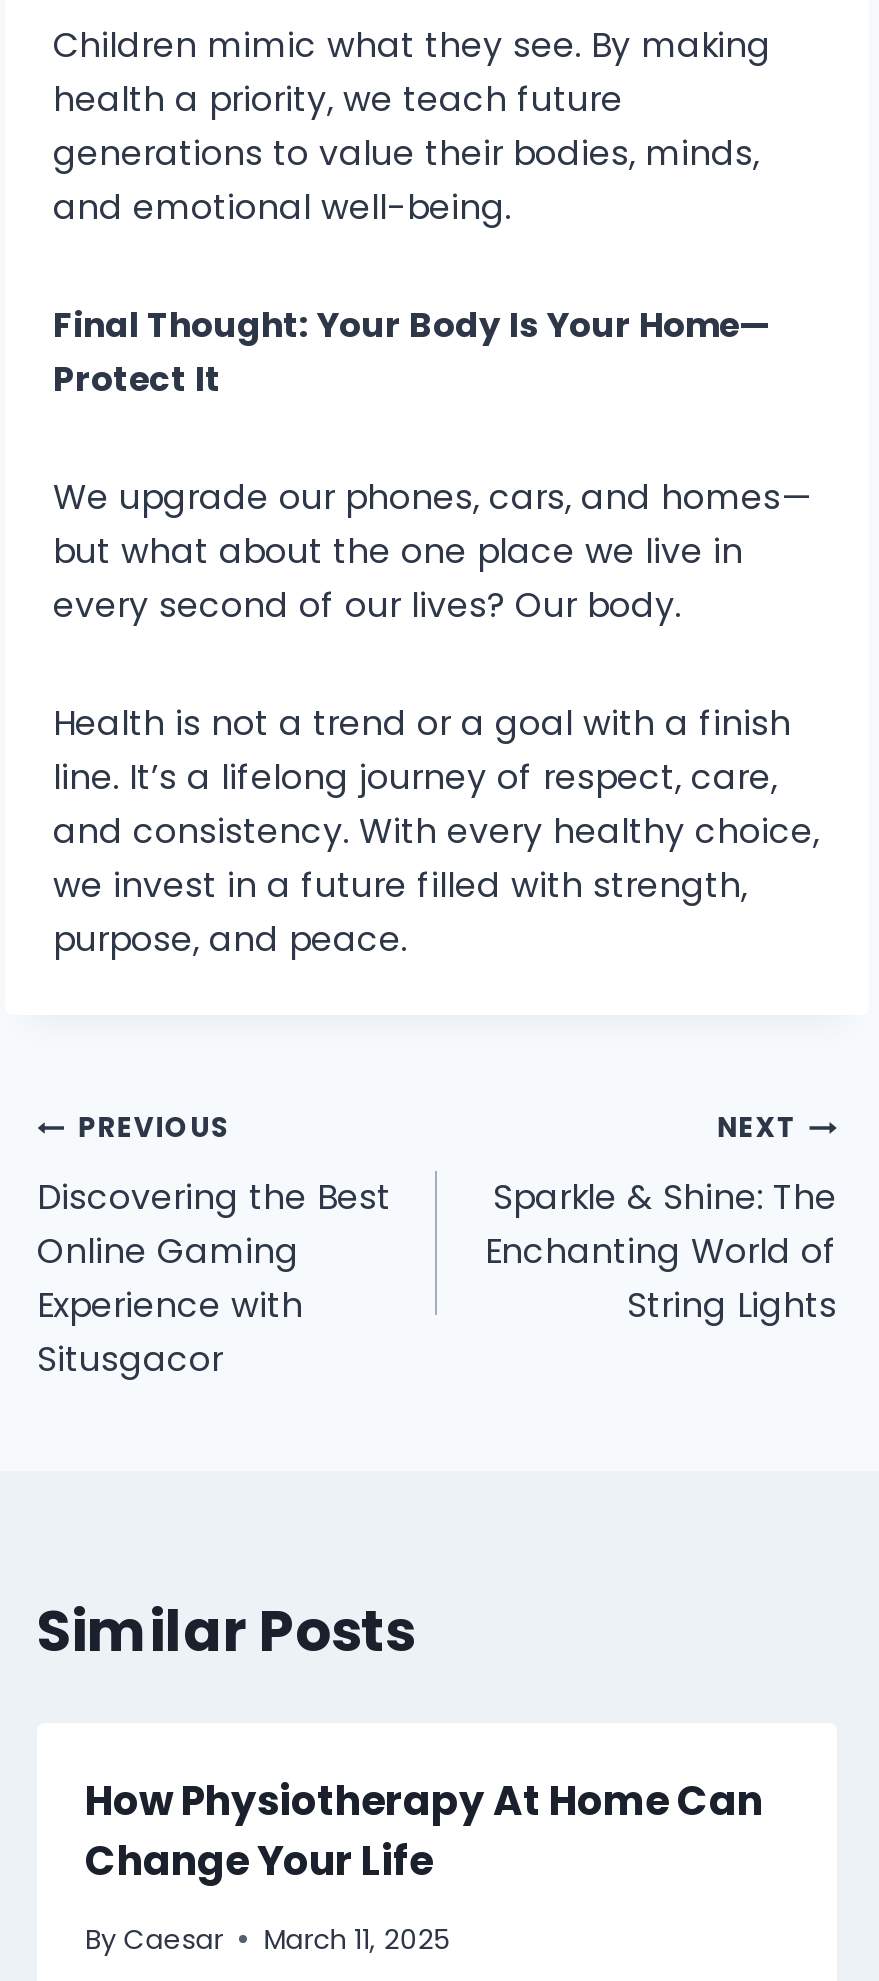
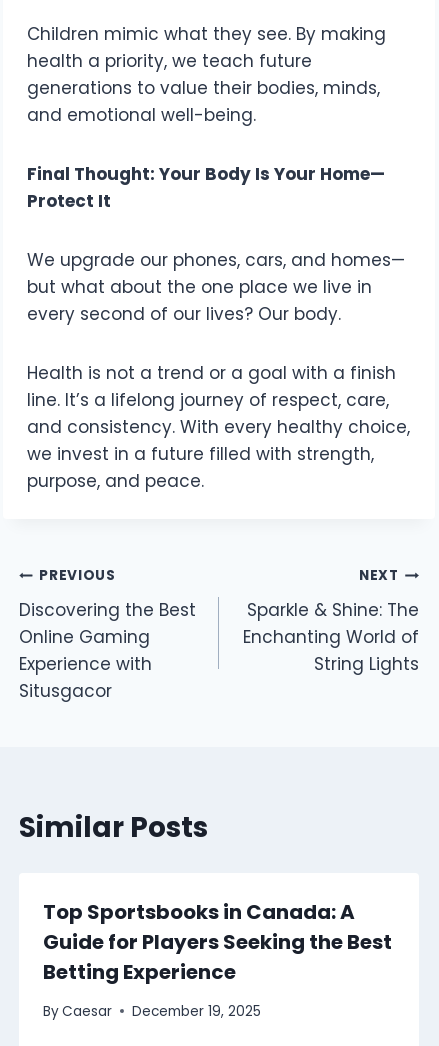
[85,1773,763,1889] How Physiotherapy At Home Can | Change Your Life -> [43,898,392,986] Top Sportsbooks in Canada: A | Guide for Players Seeking the Best | Betting Experience
[85,1920,449,1958] By Caesar March 11, 2025 -> [43,1001,261,1020] By Caesar December 19, 2025

